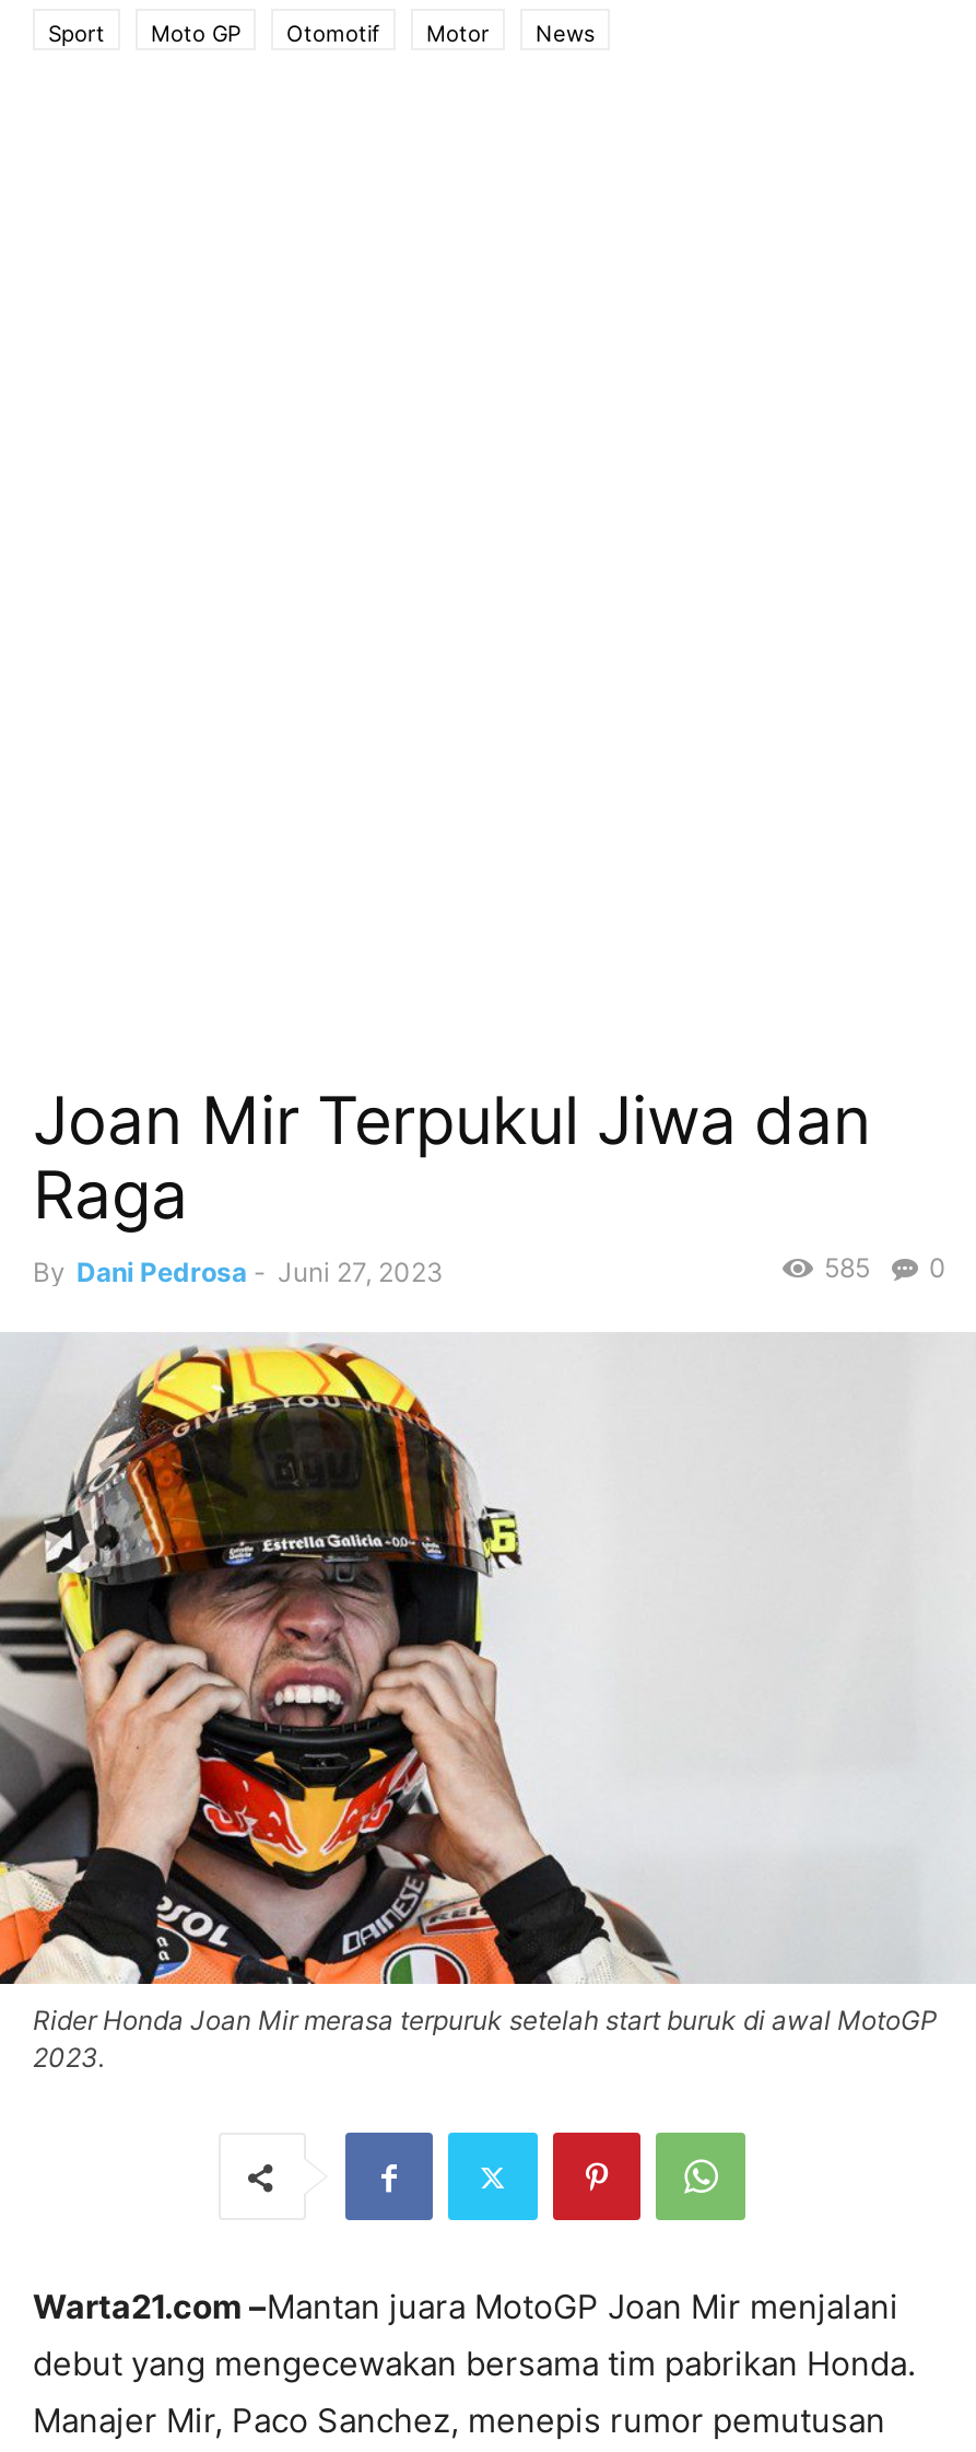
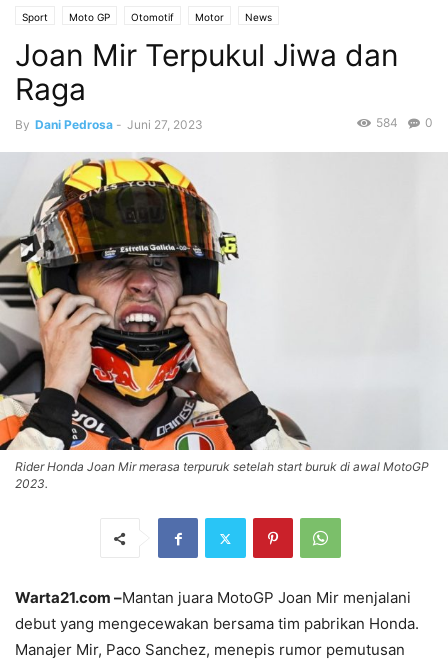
[824,1251,946,1284] 585 0 -> [376,115,433,130] 584 0

